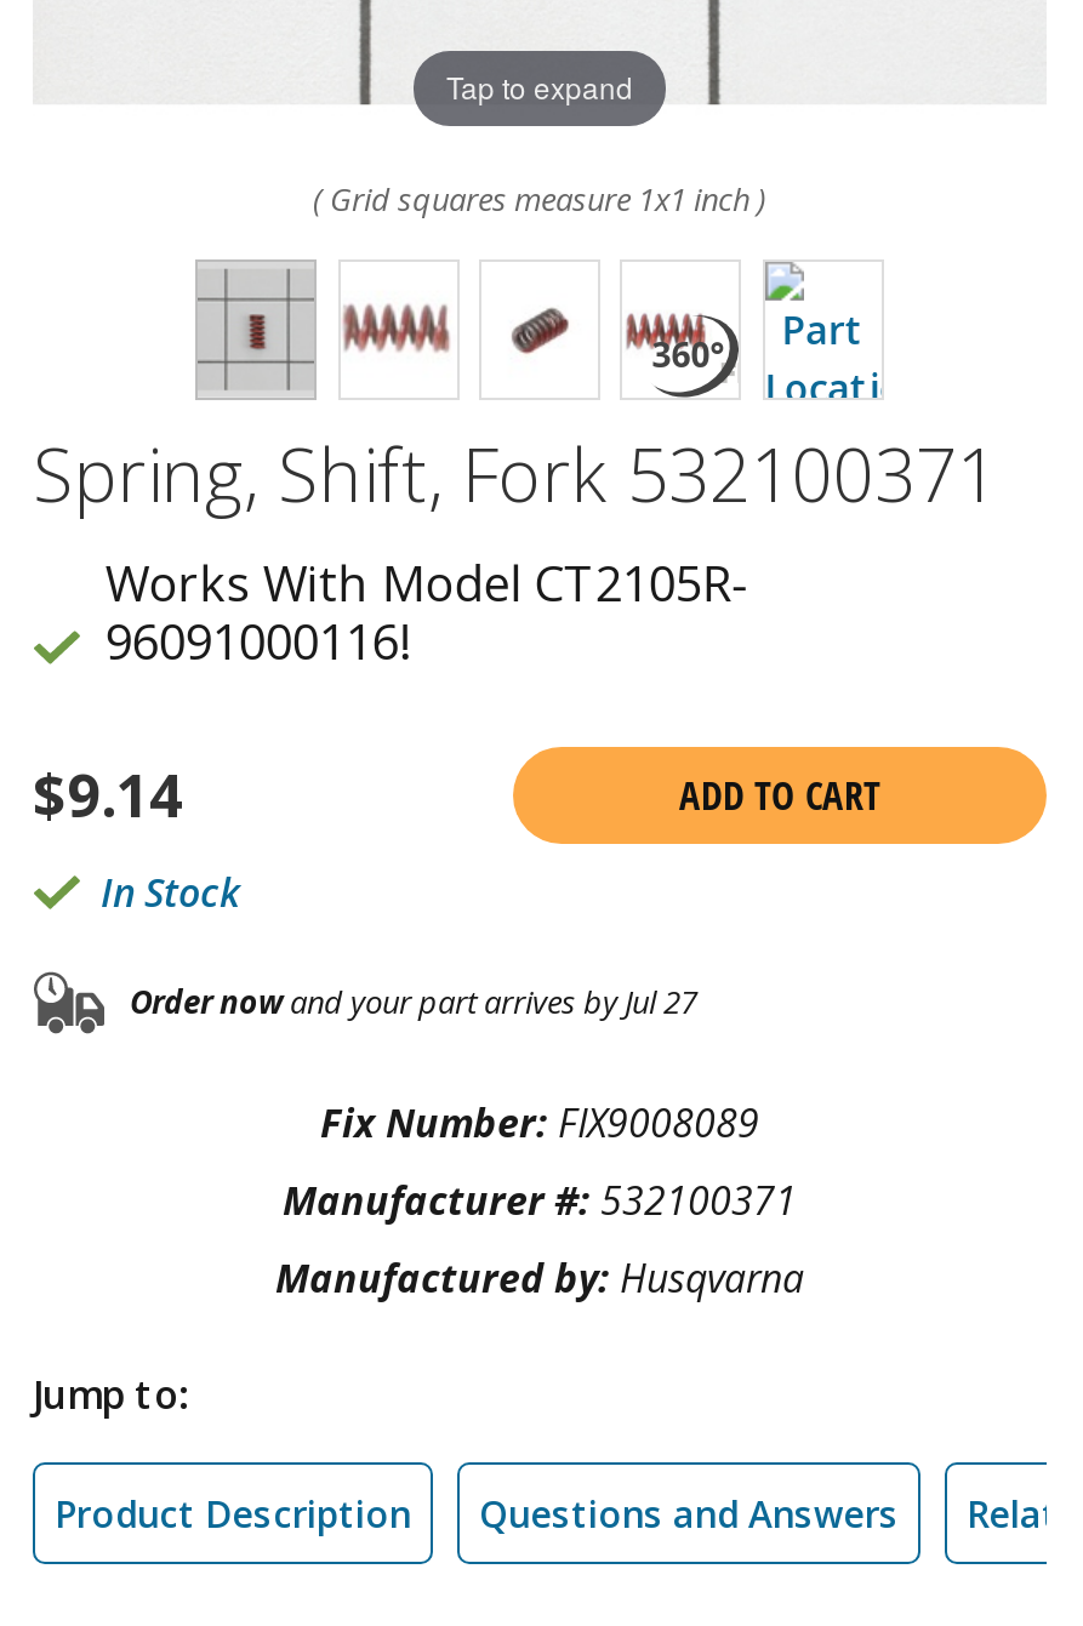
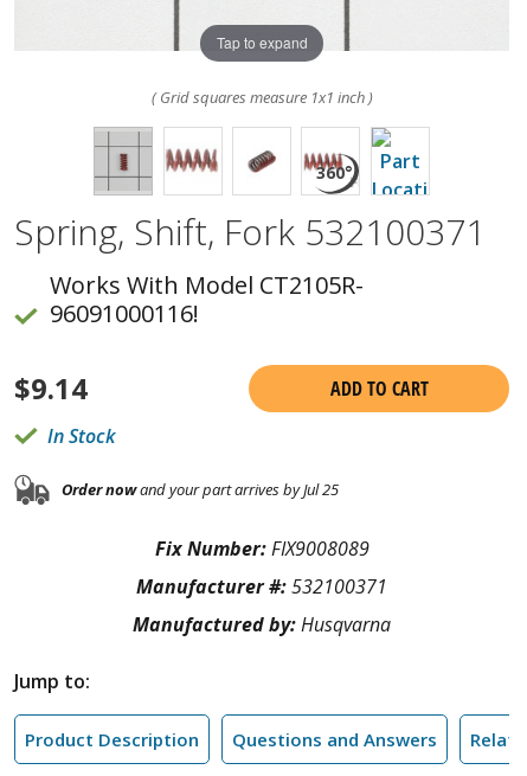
[130,980,697,1024] Order nowand your part arrives by Jul 27 -> [62,479,339,500] Order nowand your part arrives by Jul 25

